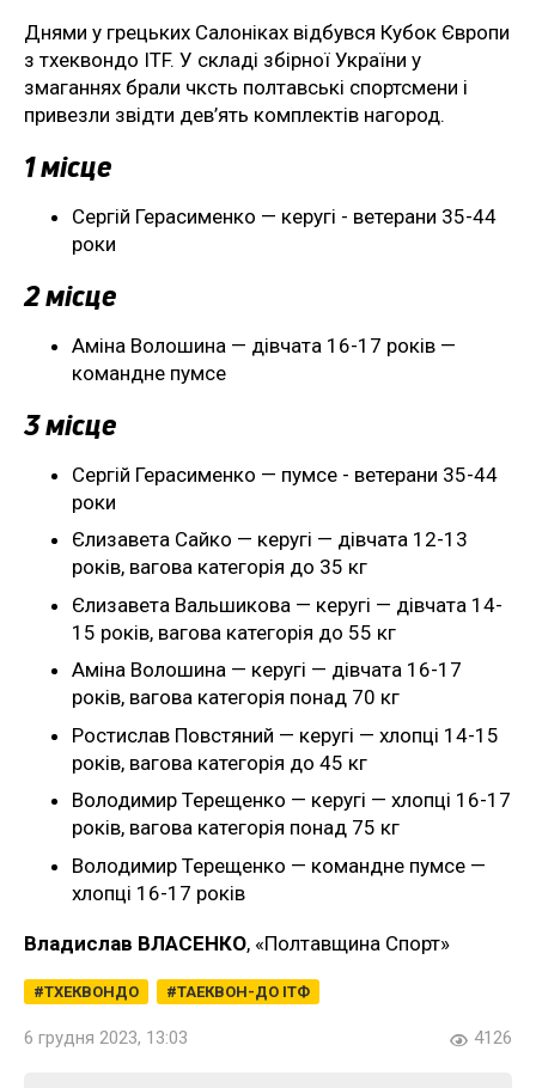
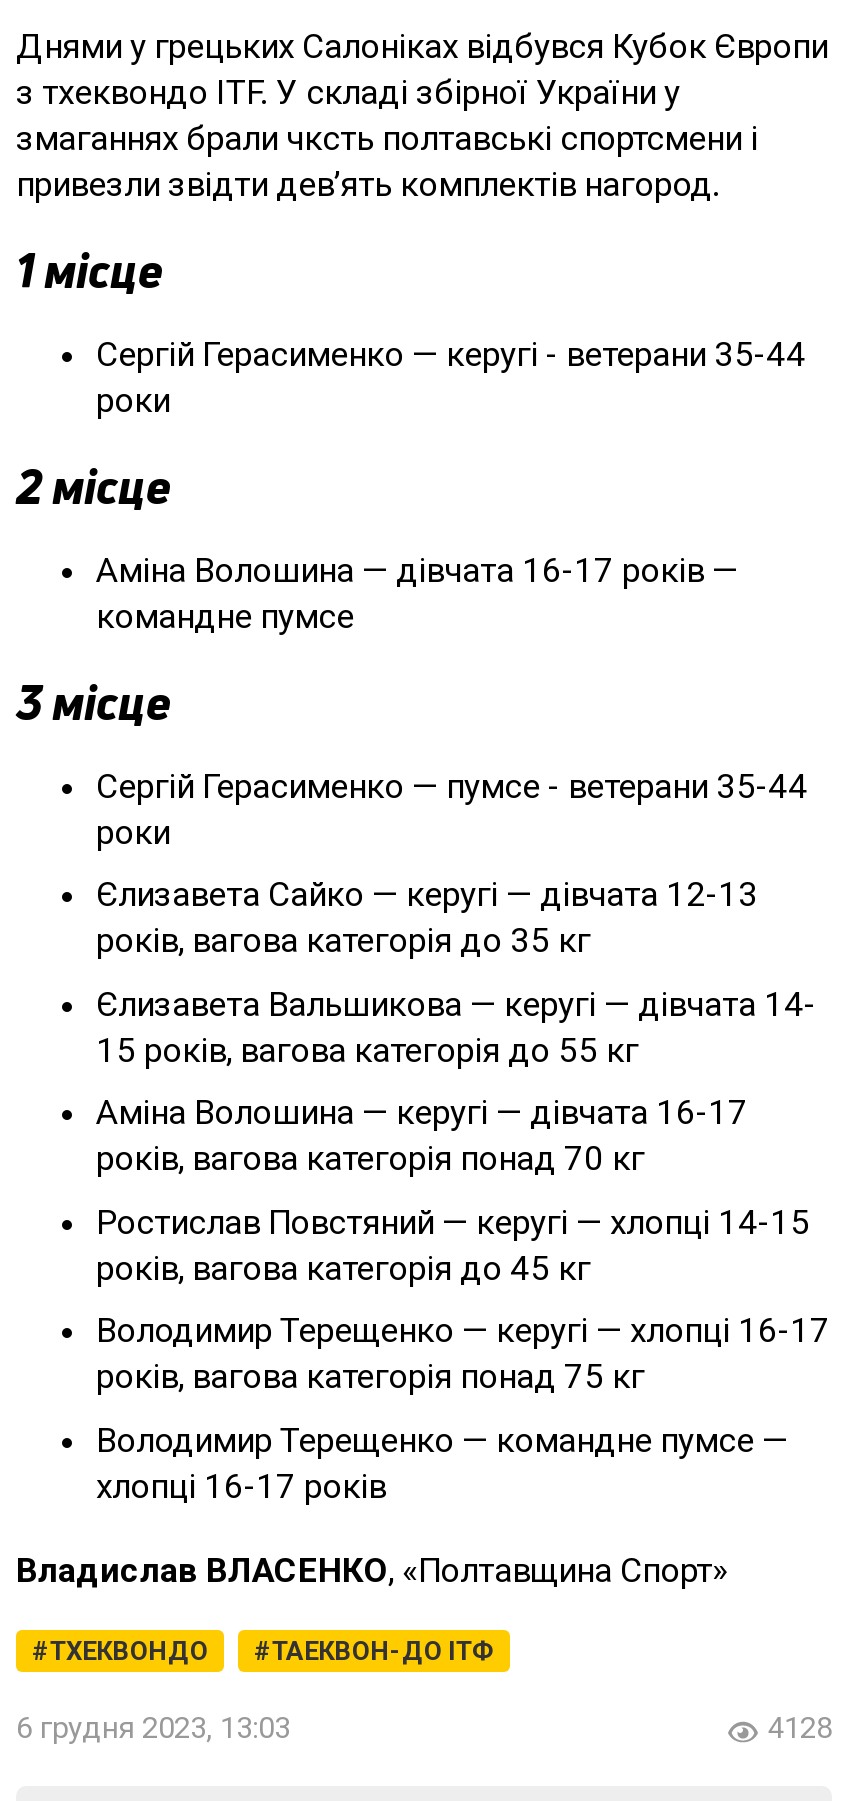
[474,1027,512,1048] 4126 -> [768,1709,832,1745] 4128

